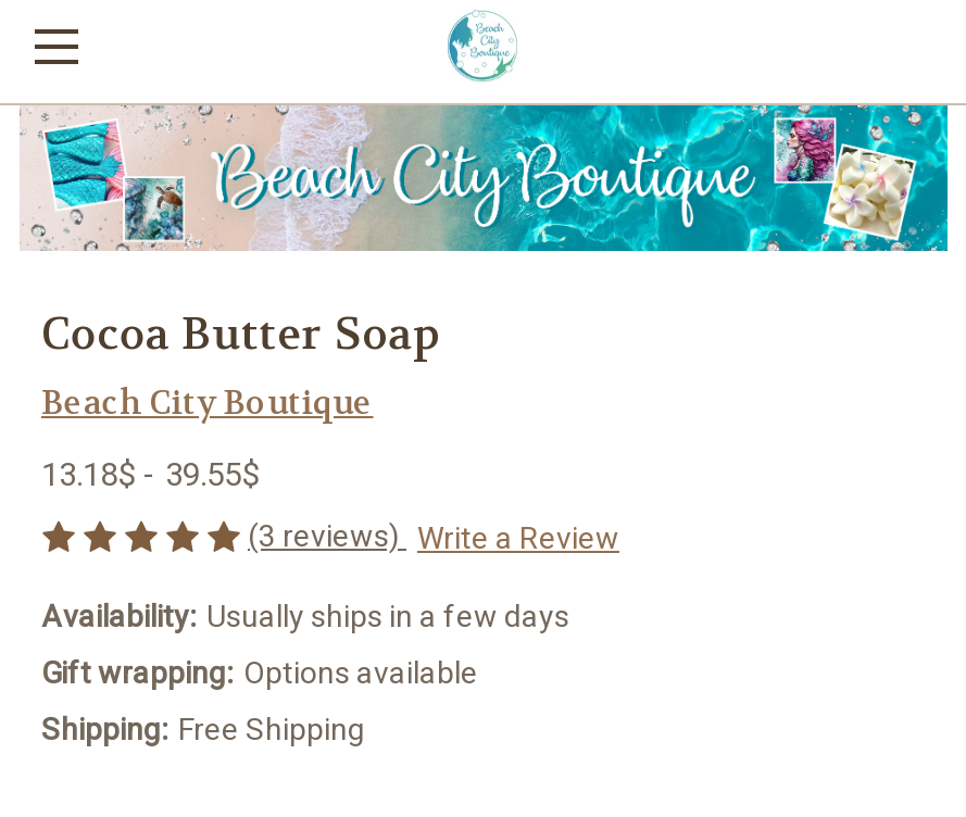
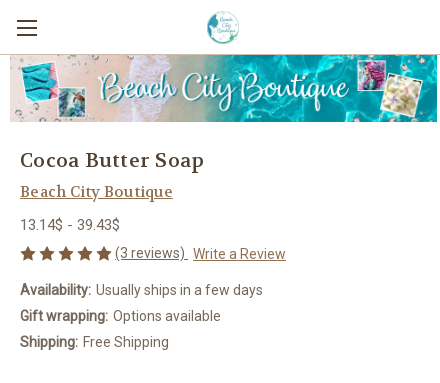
[41,455,259,494] 13.18$ - 39.55$ -> [20,216,120,234] 13.14$ - 39.43$

